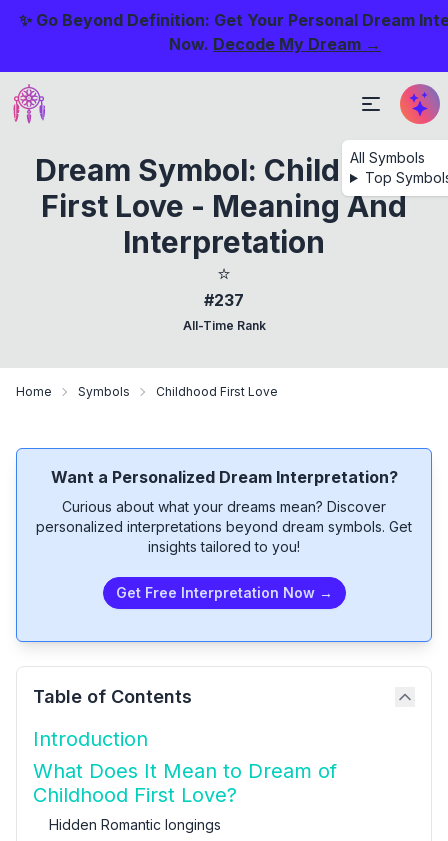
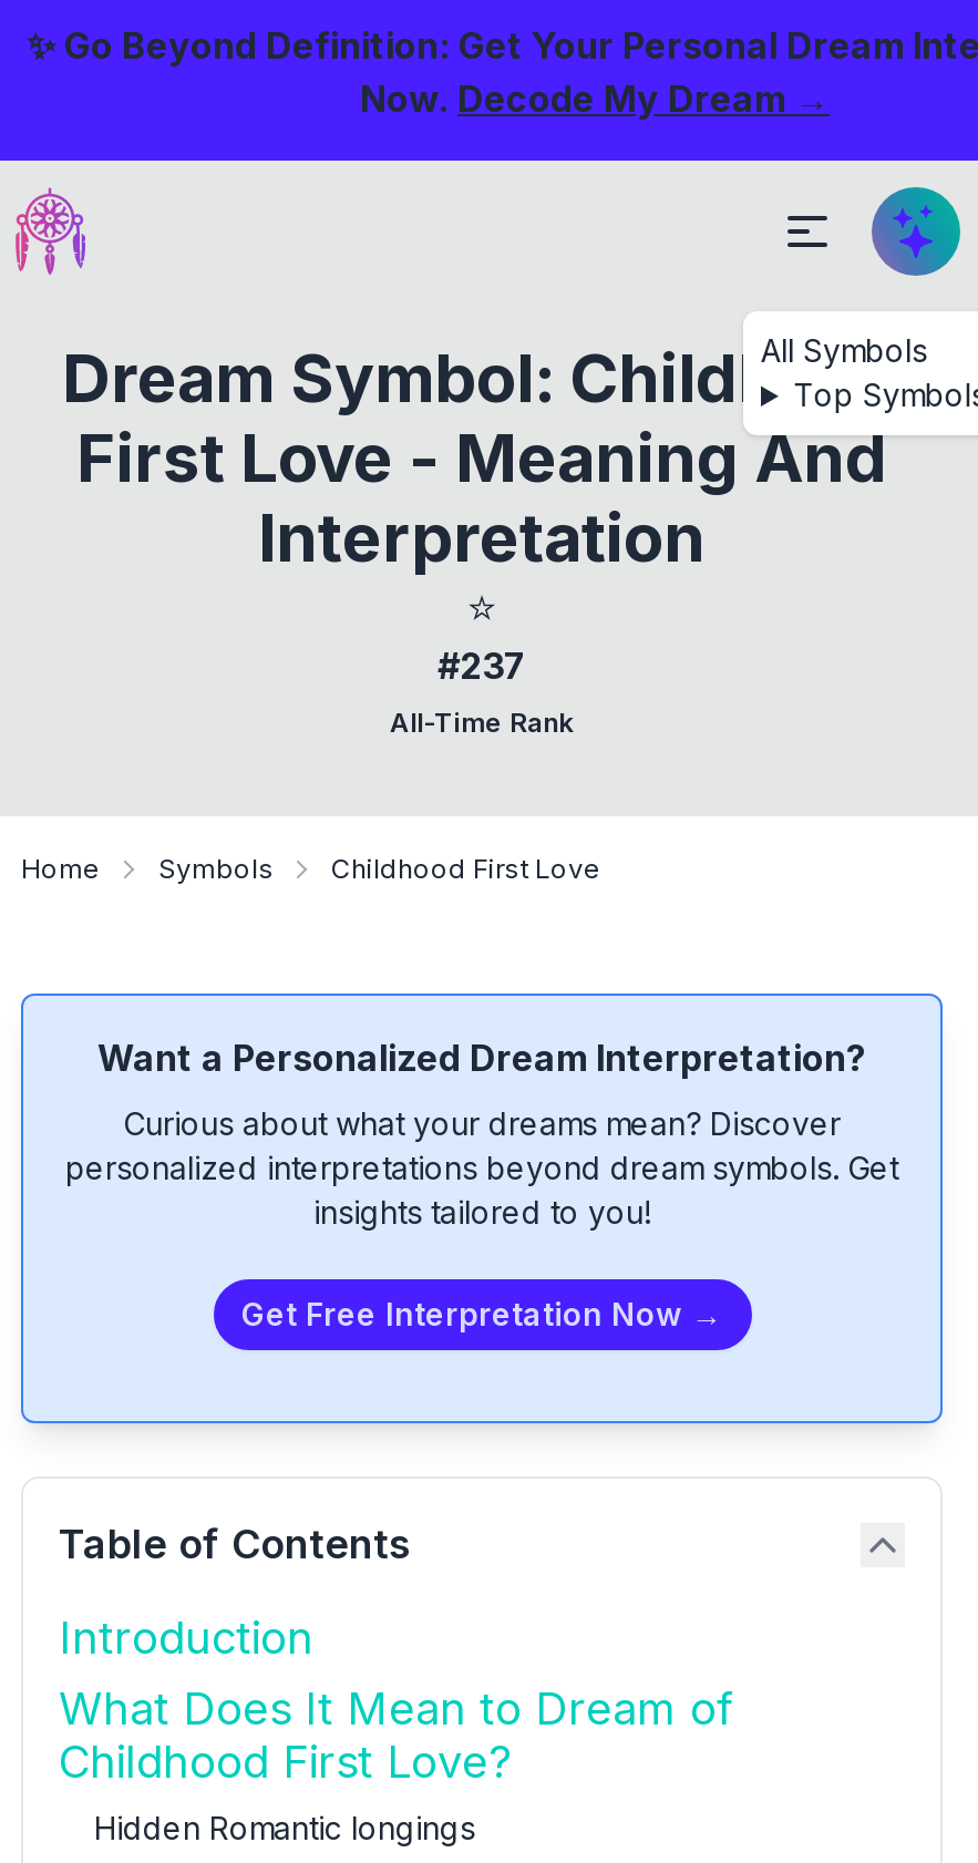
[399,83,441,125] [image] -> [869,185,962,278] [image]

